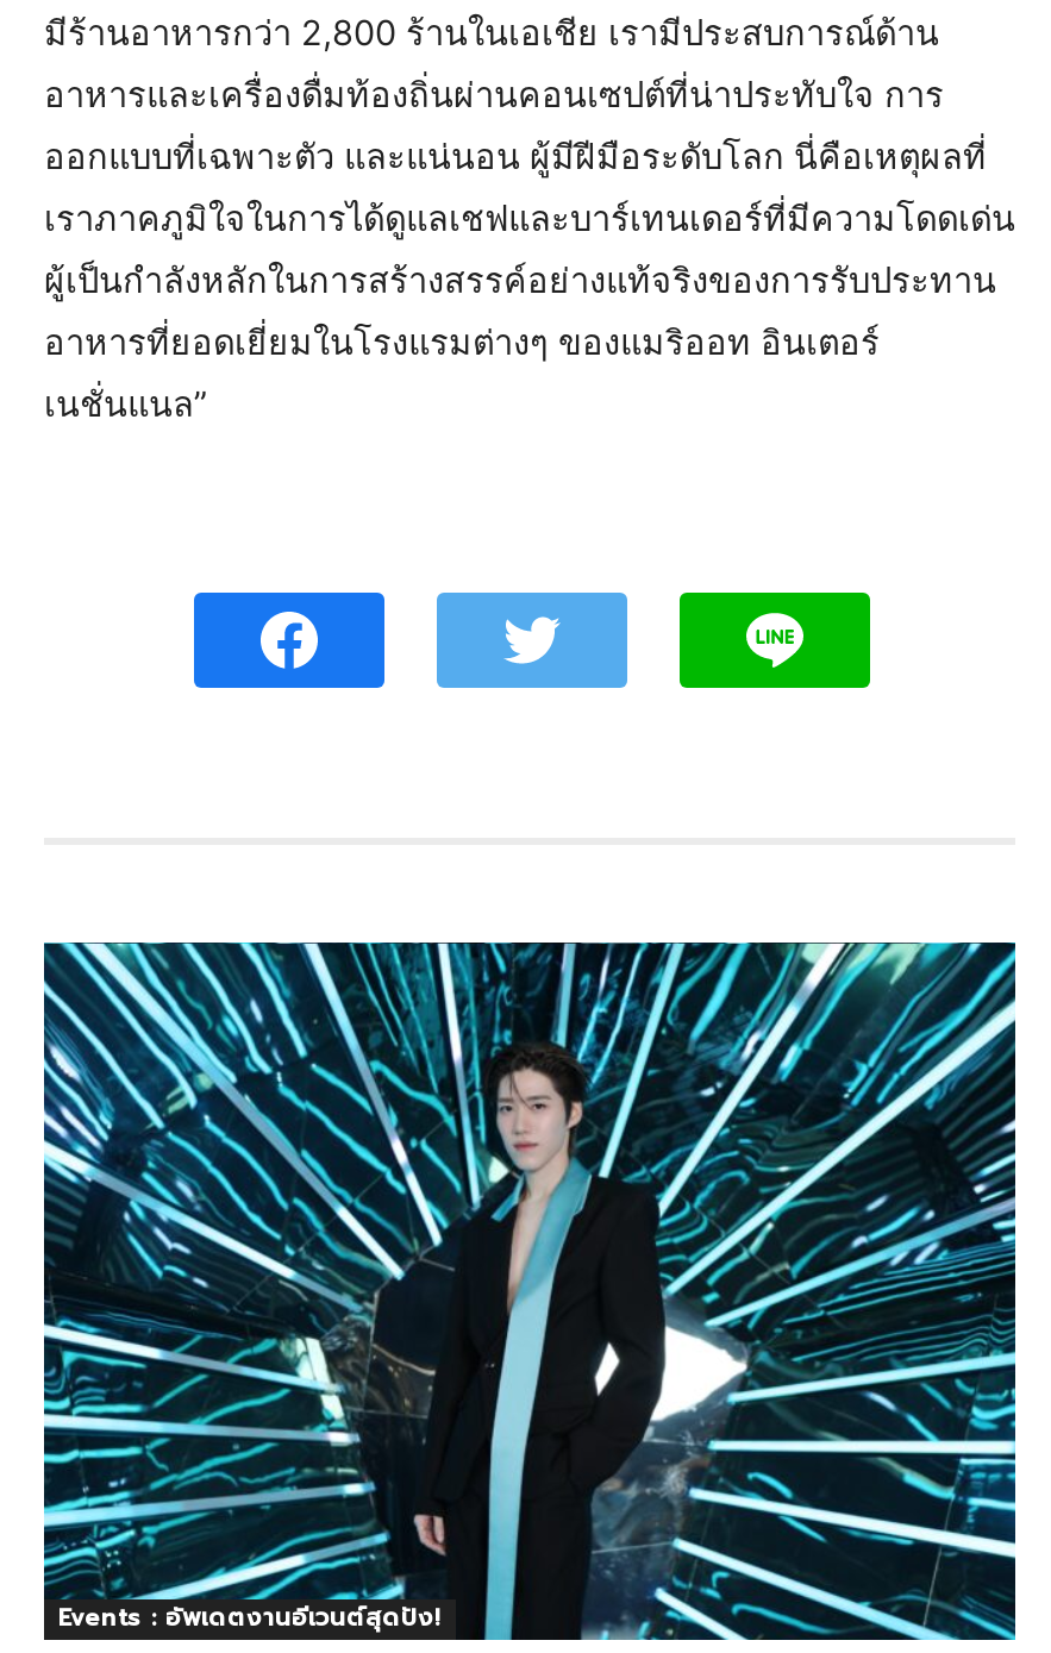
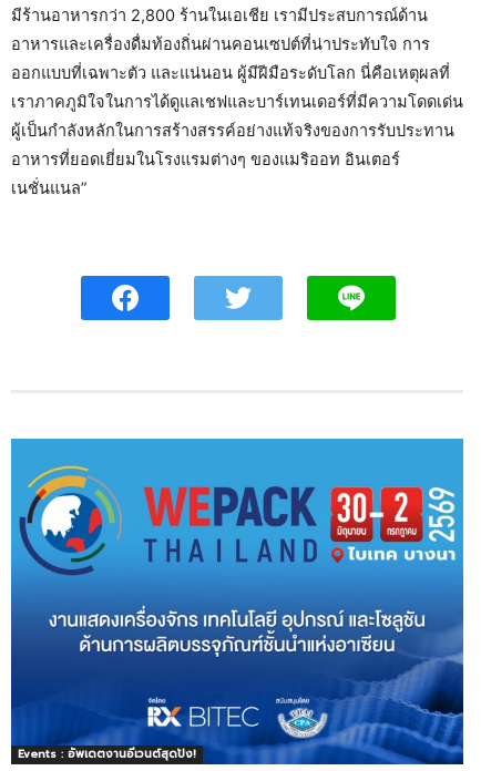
[42,940,1018,1642] [image] -> [10,438,464,765] [image]

